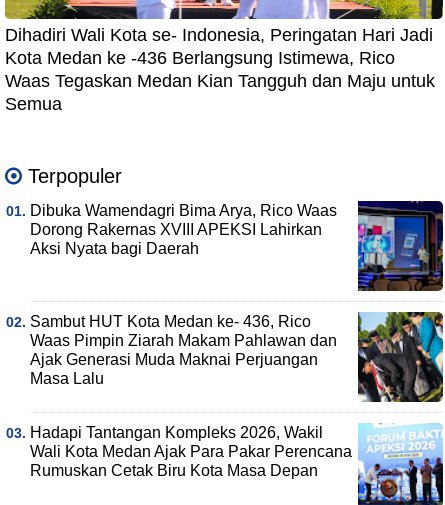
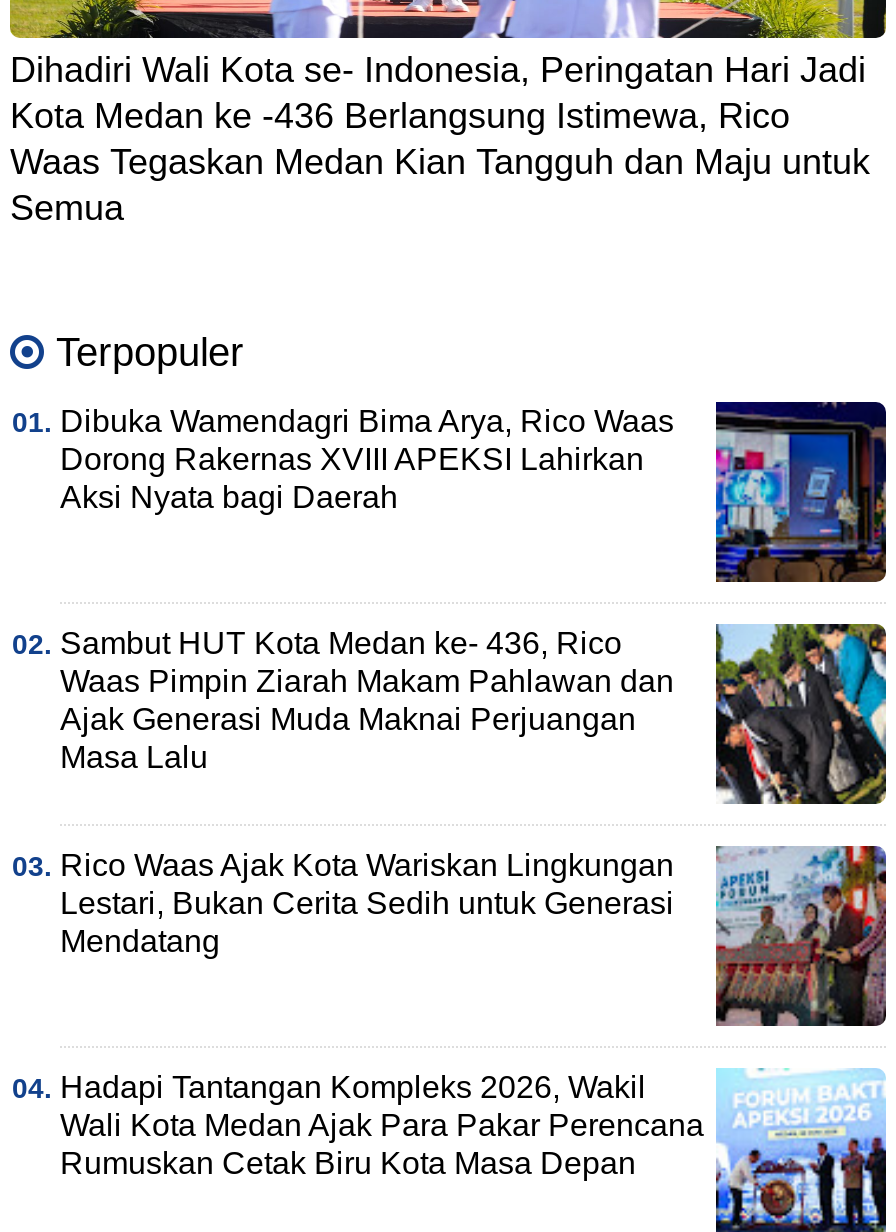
none -> [60,846,888,1028] [image] | Rico Waas Ajak Kota Wariskan Lingkungan | Lestari, Bukan Cerita Sedih untuk Generasi | Mendatang

